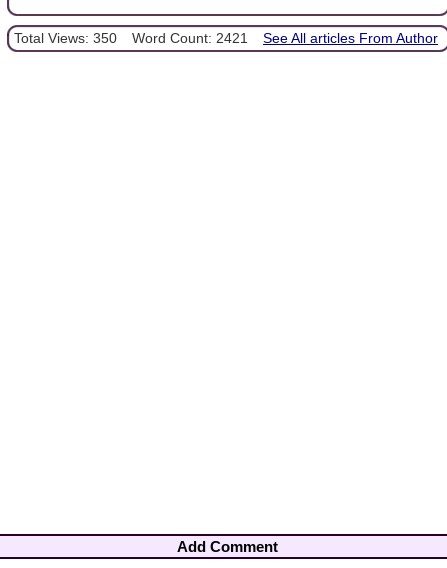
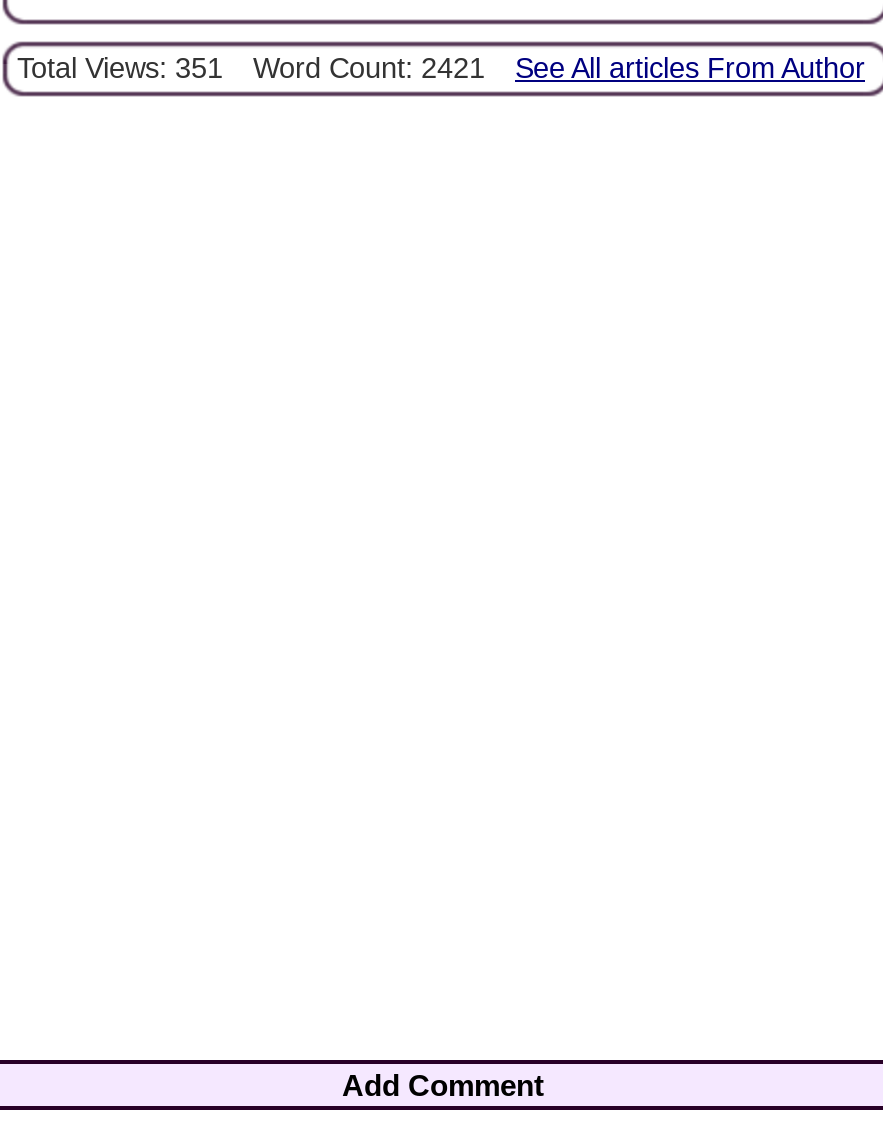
[14,30,438,46] Total Views: 350 Word Count: 2421 See All articles From Author -> [17,52,865,84] Total Views: 351 Word Count: 2421 See All articles From Author

